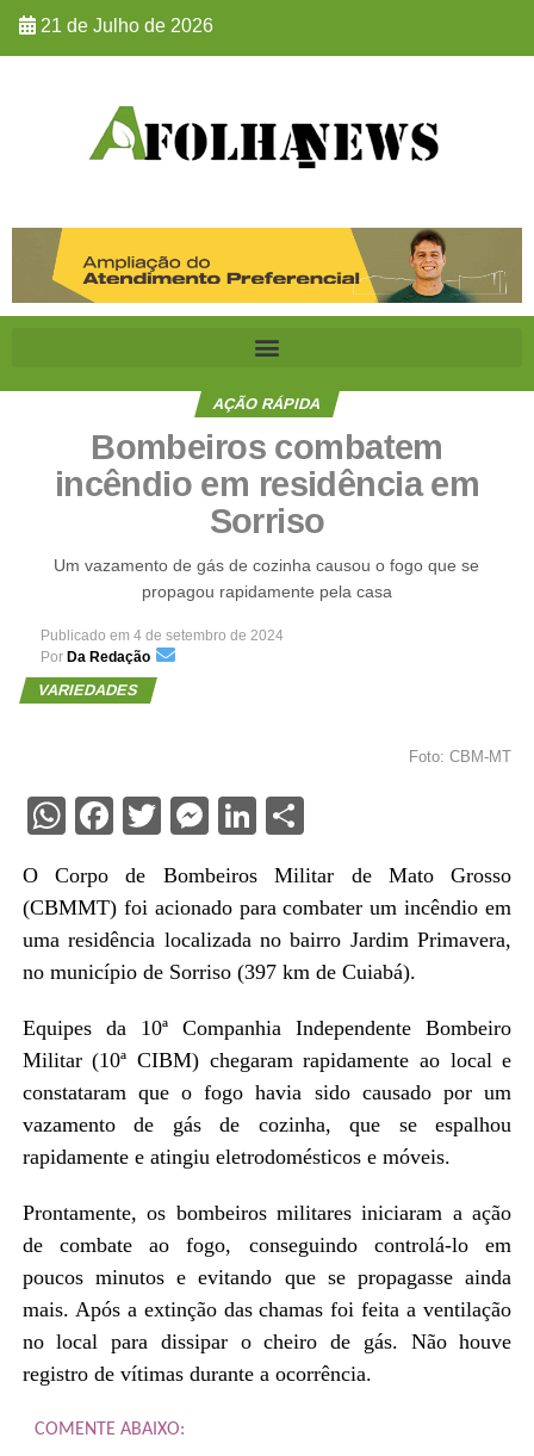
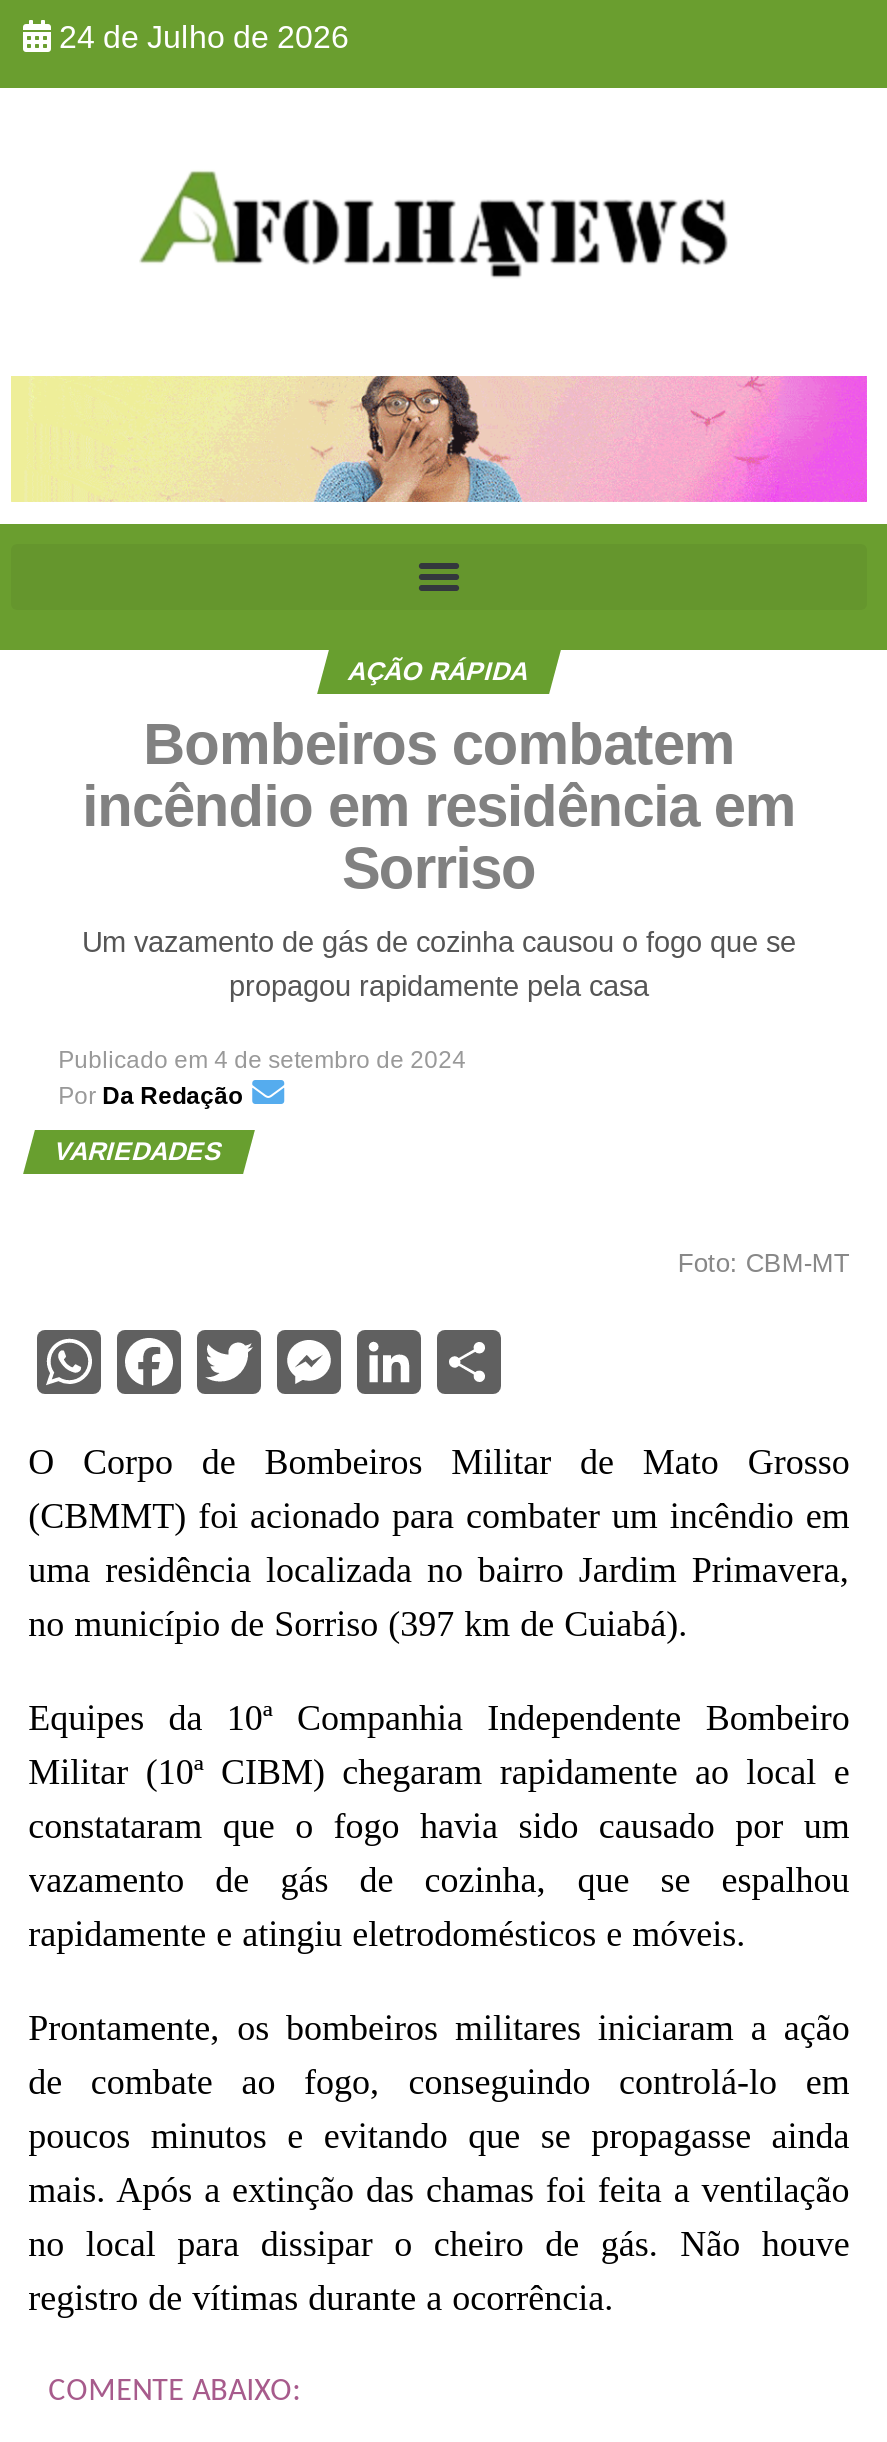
[36,16,213,36] 21 de Julho de 2026 -> [51,20,349,54] 24 de Julho de 2026
[12,227,523,304] [image] -> [13,374,869,504] [image]

